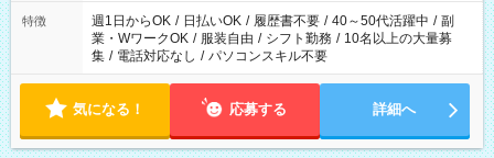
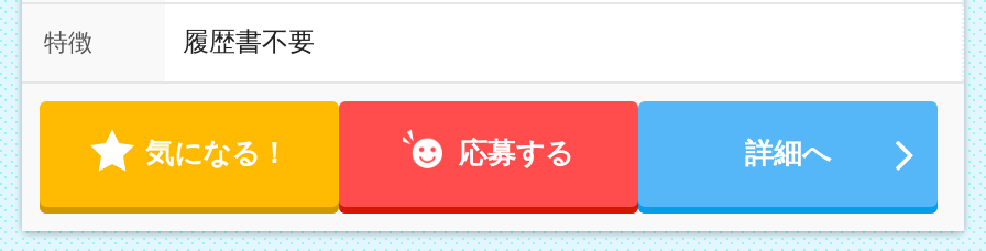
[92,13,454,64] 週1日からOK / 日払いOK / 履歴書不要 / 40～50代活躍中 / 副 | 業・WワークOK / 服装自由 / シフト勤務 / 10名以上の大量募 | 集 / 電話対応なし / パソコンスキル不要 -> [183,26,315,57] 履歴書不要

